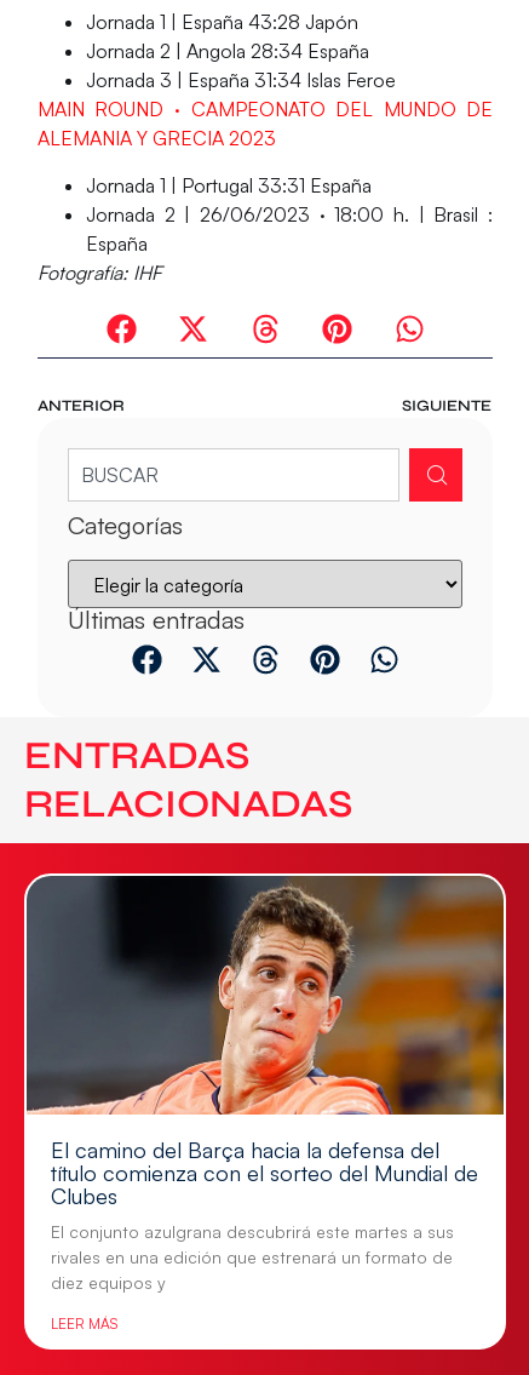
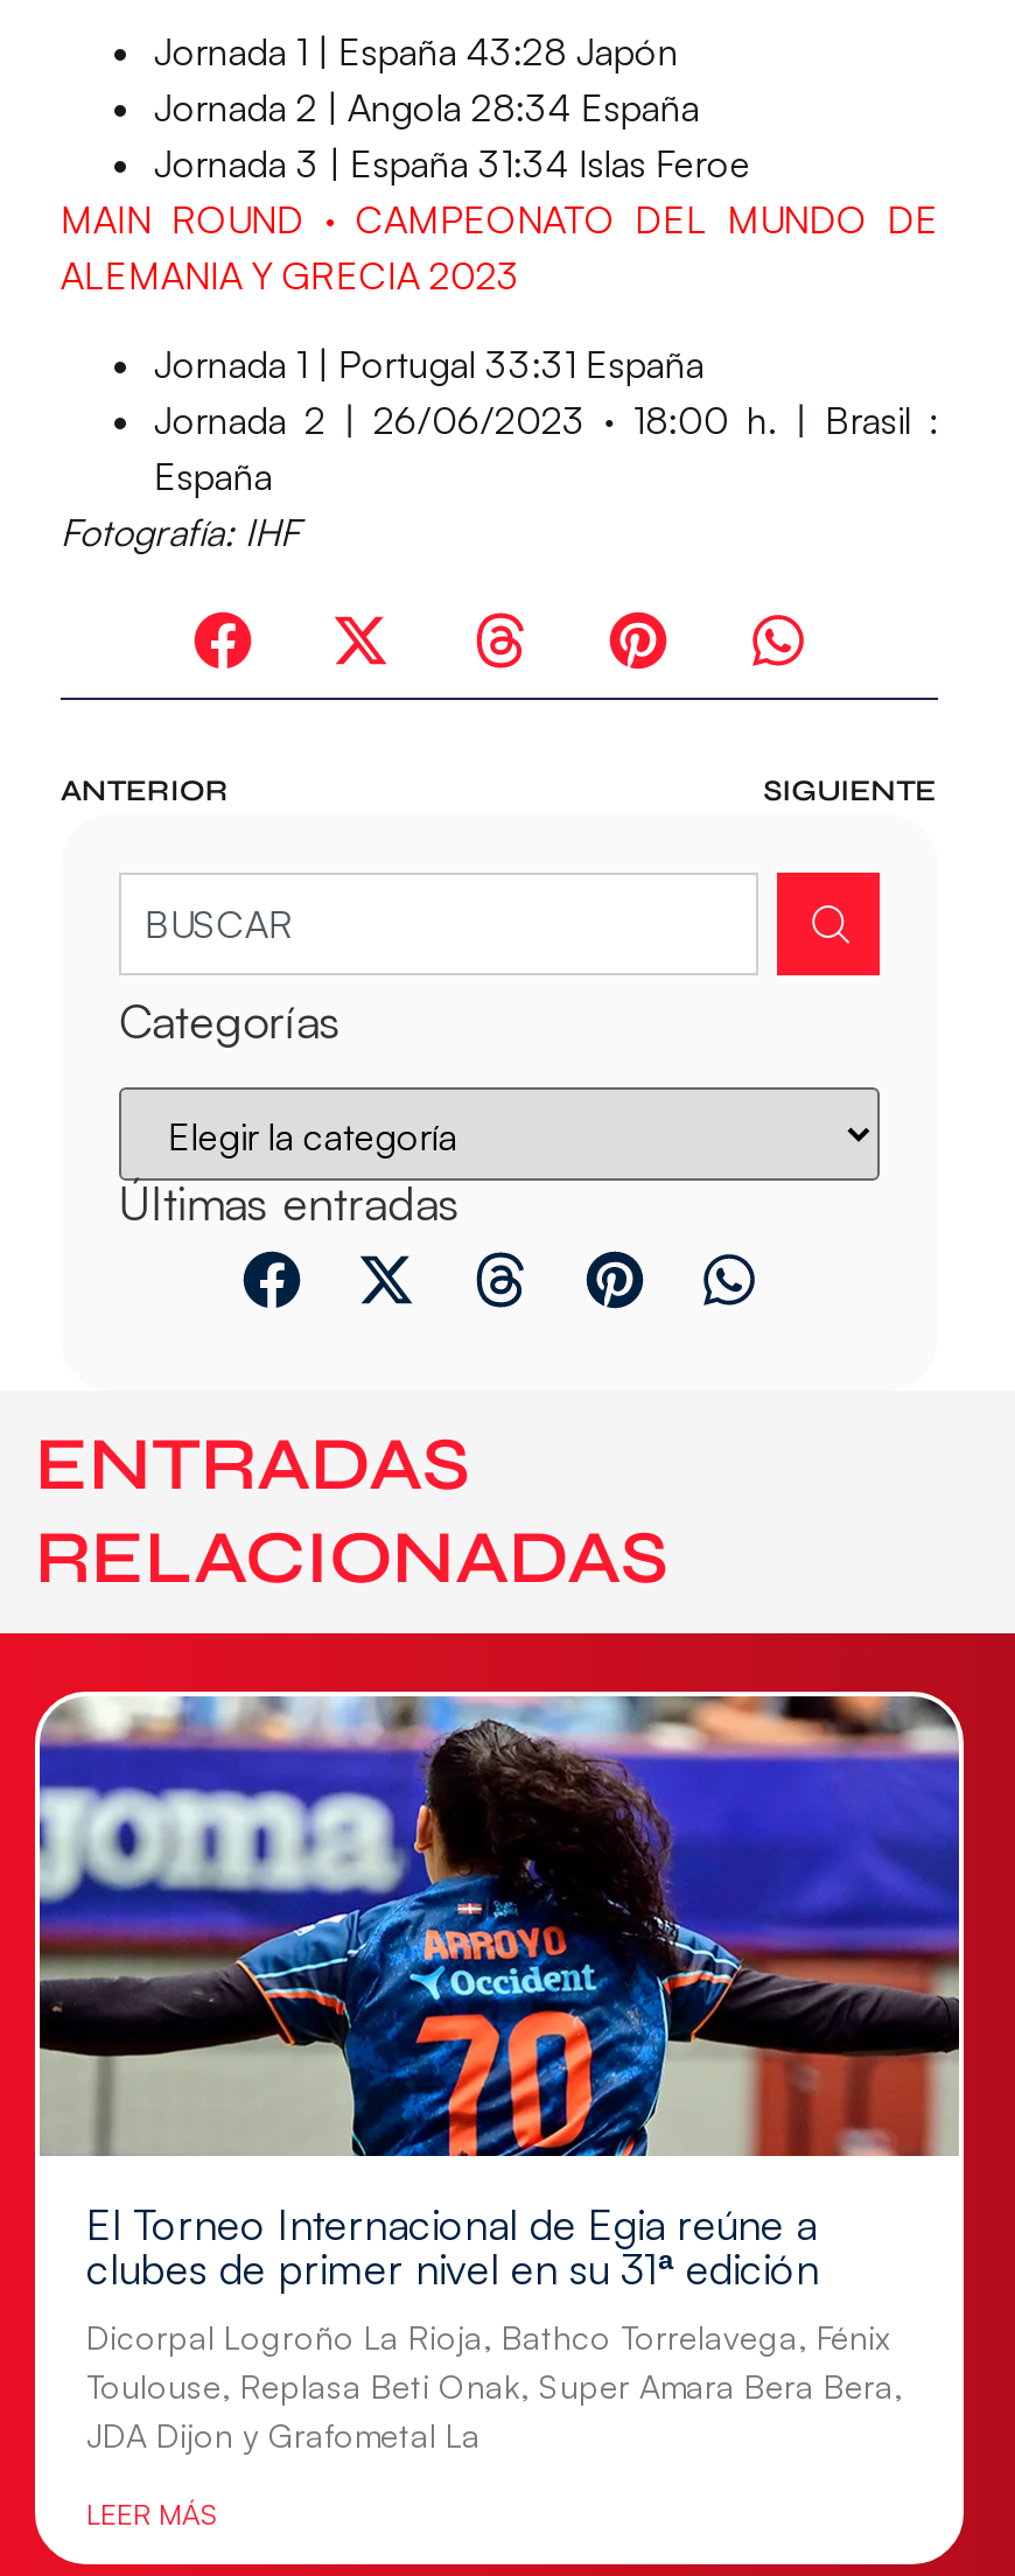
[27,875,504,1210] [image] | El camino del Barça hacia la defensa del | título comienza con el sorteo del Mundial de | Clubes -> [37,1694,961,2292] [image] | El Torneo Internacional de Egia reúne a | clubes de primer nivel en su 31ª edición
[51,1222,454,1293] El conjunto azulgrana descubrirá este martes a sus | rivales en una edición que estrenará un formato de | diez equipos y -> [86,2316,903,2453] Dicorpal Logroño La Rioja, Bathco Torrelavega, Fénix | Toulouse, Replasa Beti Onak, Super Amara Bera Bera, | JDA Dijon y Grafometal La

